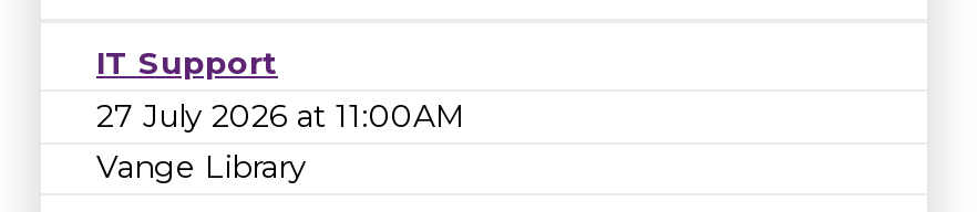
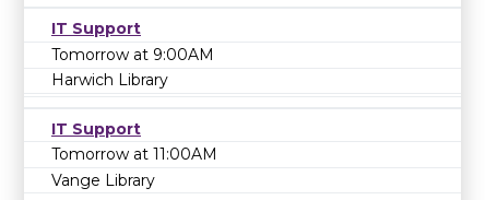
[96,95,466,135] 27 July 2026 at 11:00AM -> [51,44,217,164] Tomorrow at 9:00AM | Harwich Library | IT Support | Tomorrow at 11:00AM

